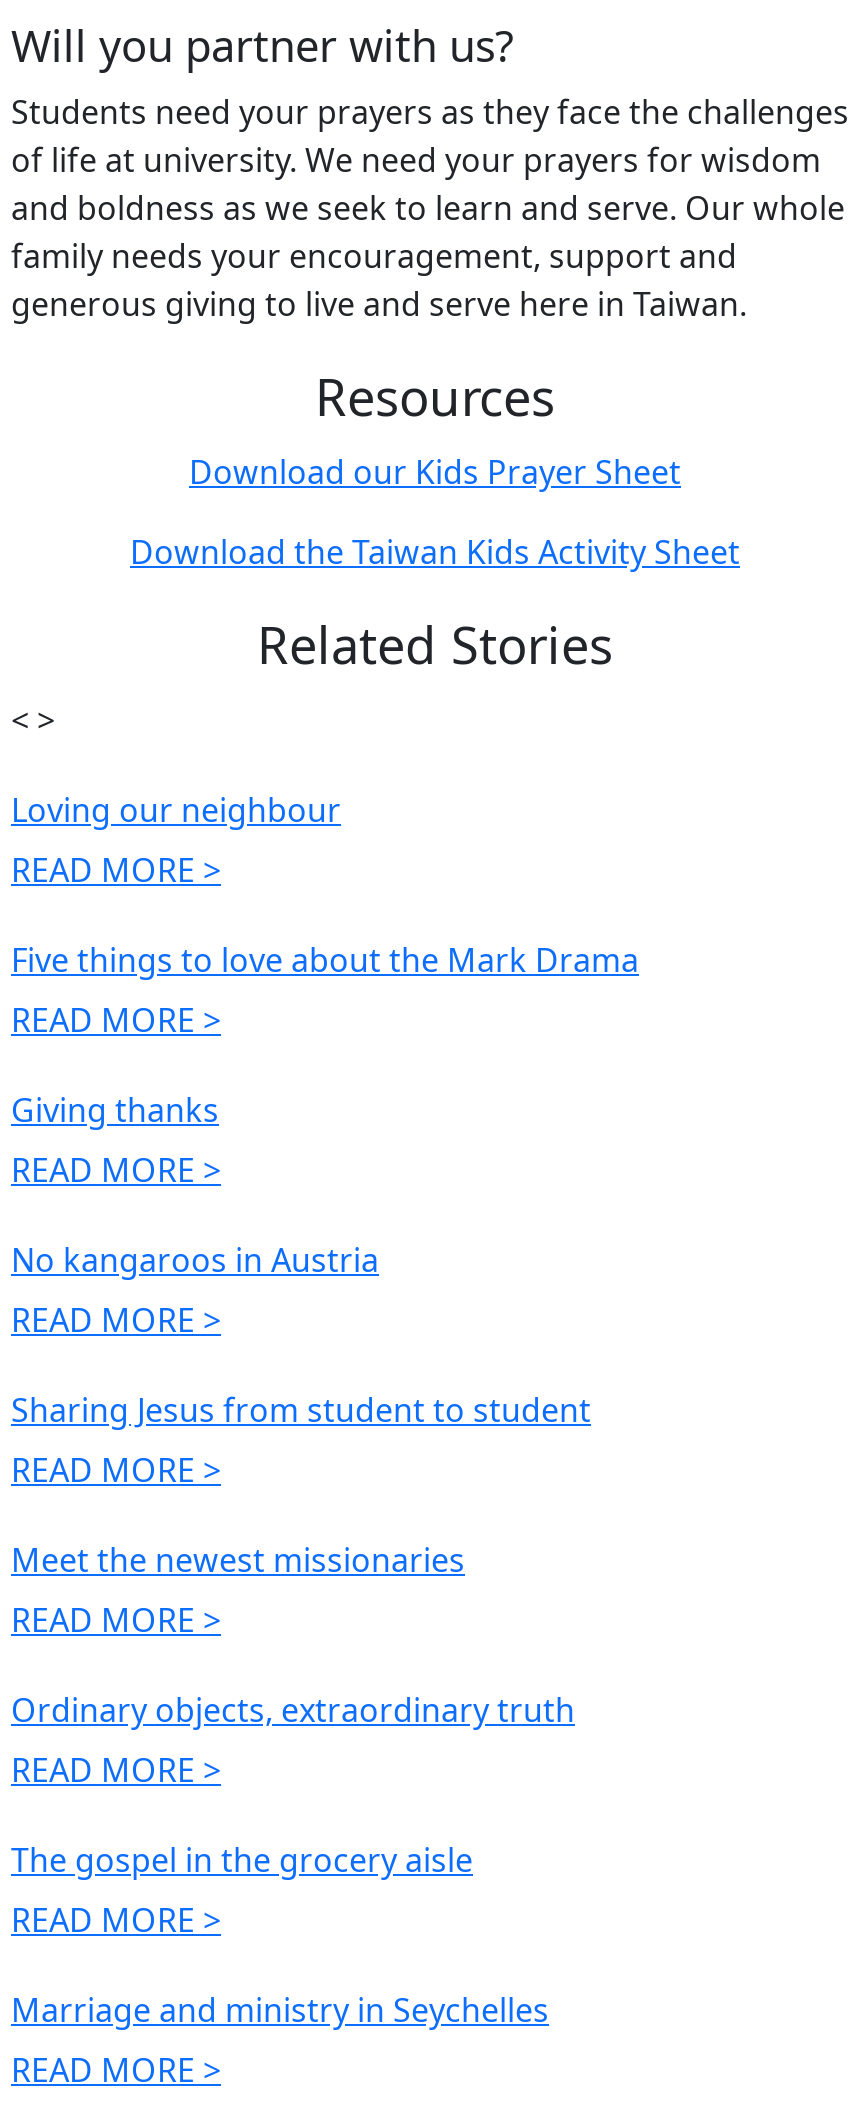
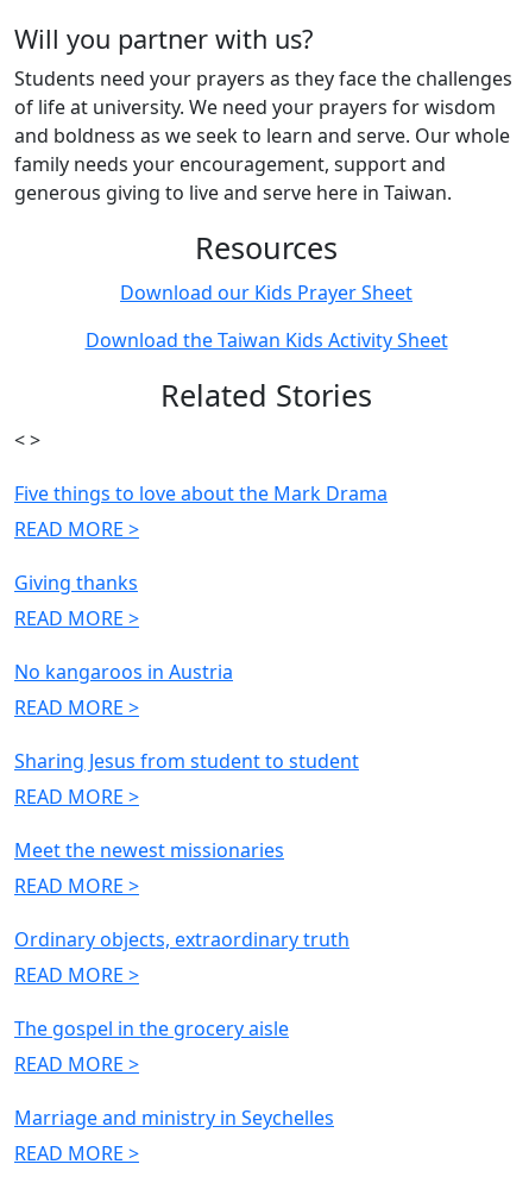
[11,788,341,892] Loving our neighbour | READ MORE > -> none

